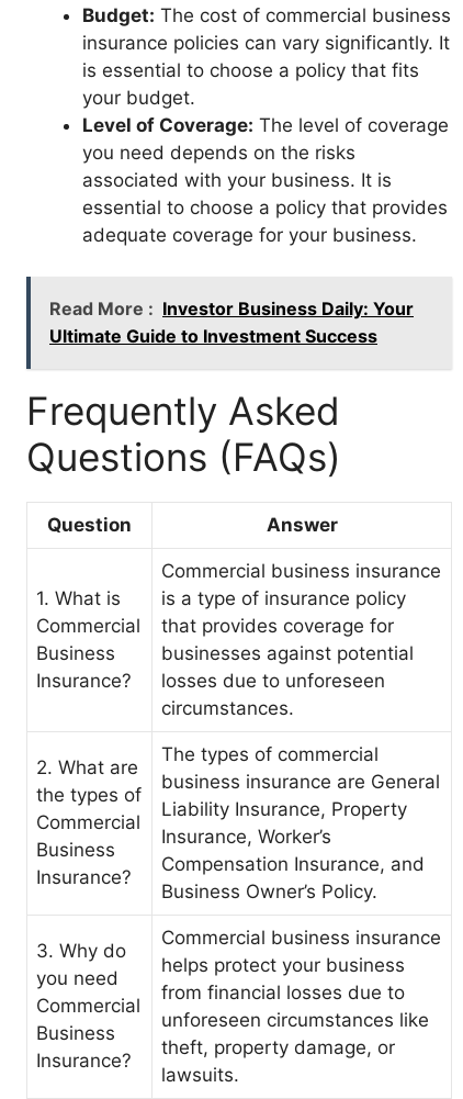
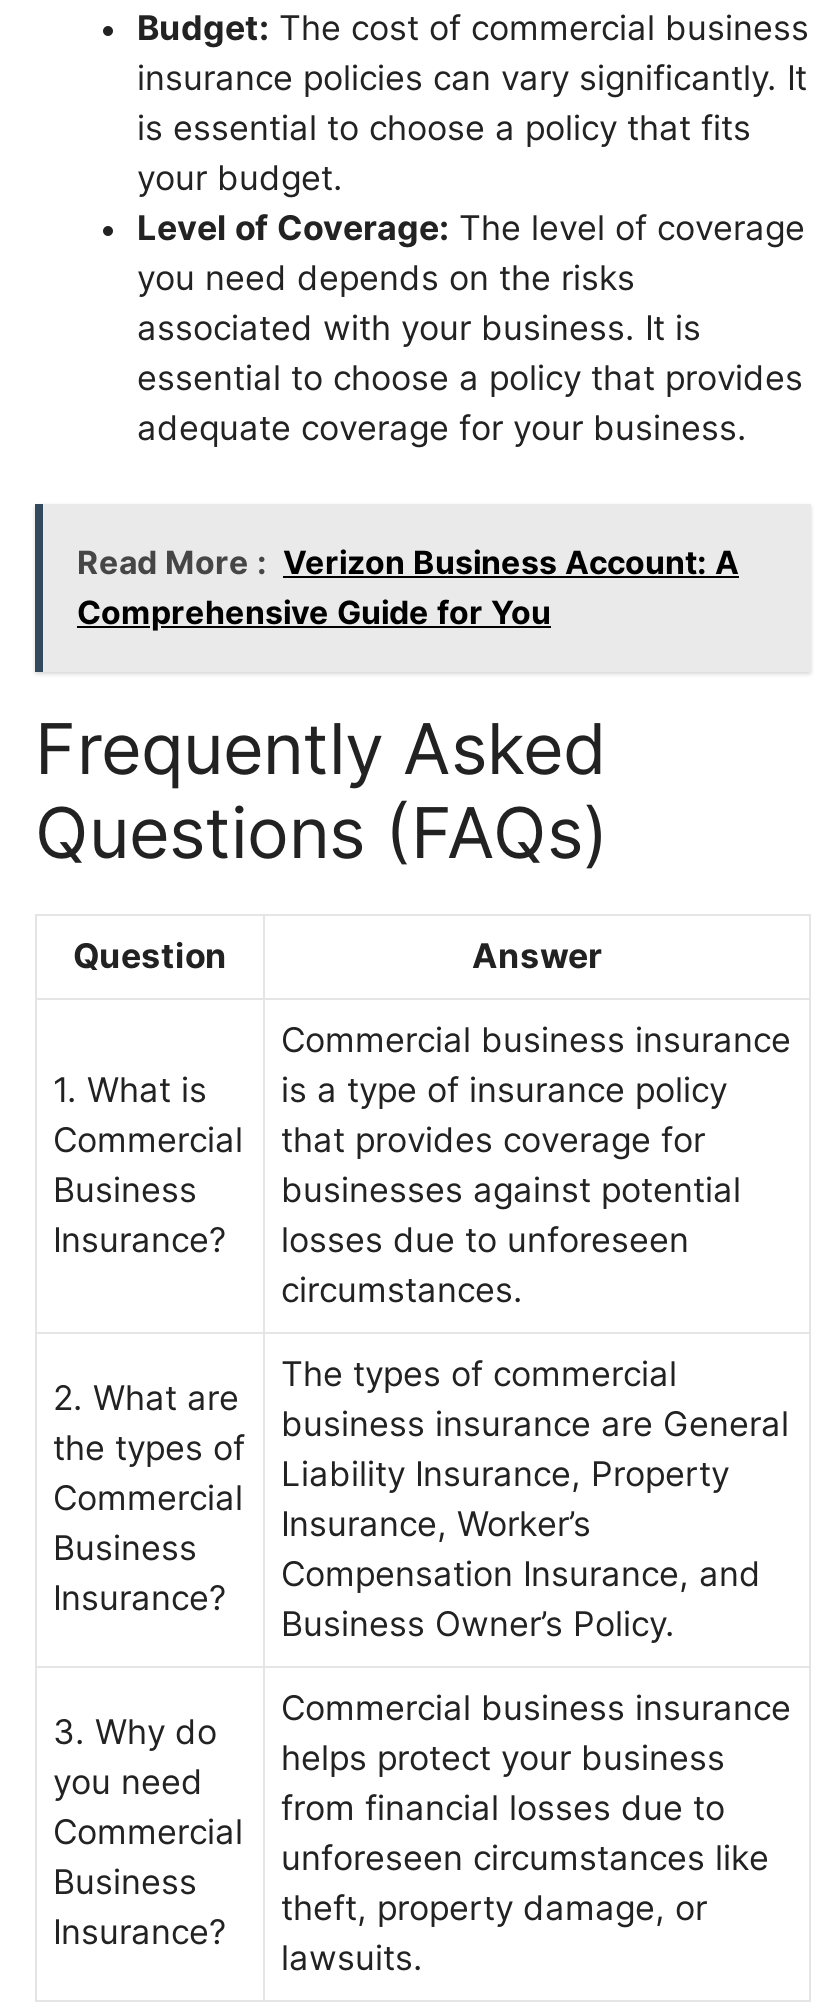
[49,298,414,347] Read More : Investor Business Daily: Your | Ultimate Guide to Investment Success -> [77,542,739,632] Read More : Verizon Business Account: A | Comprehensive Guide for You

